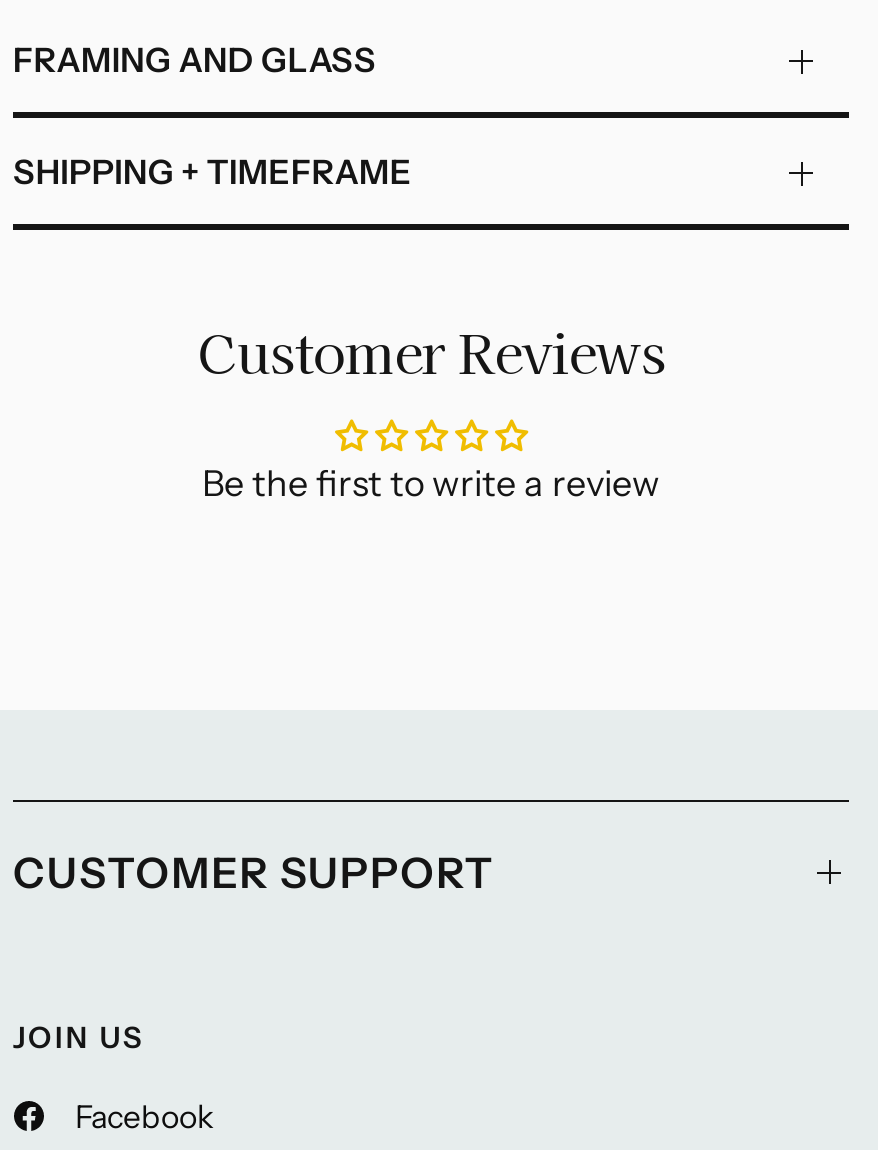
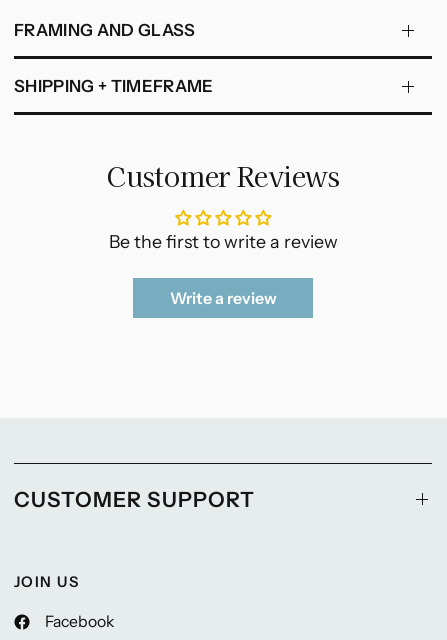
none -> [169,288,276,308] Write a review

